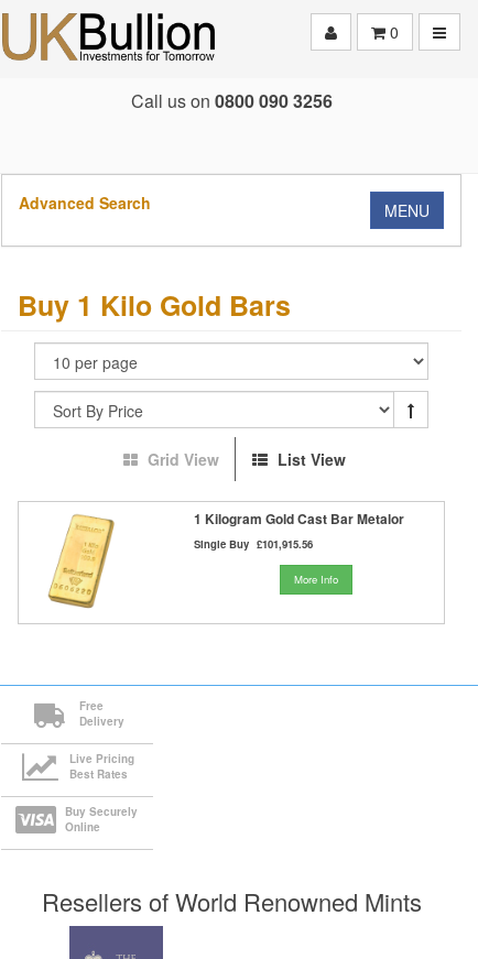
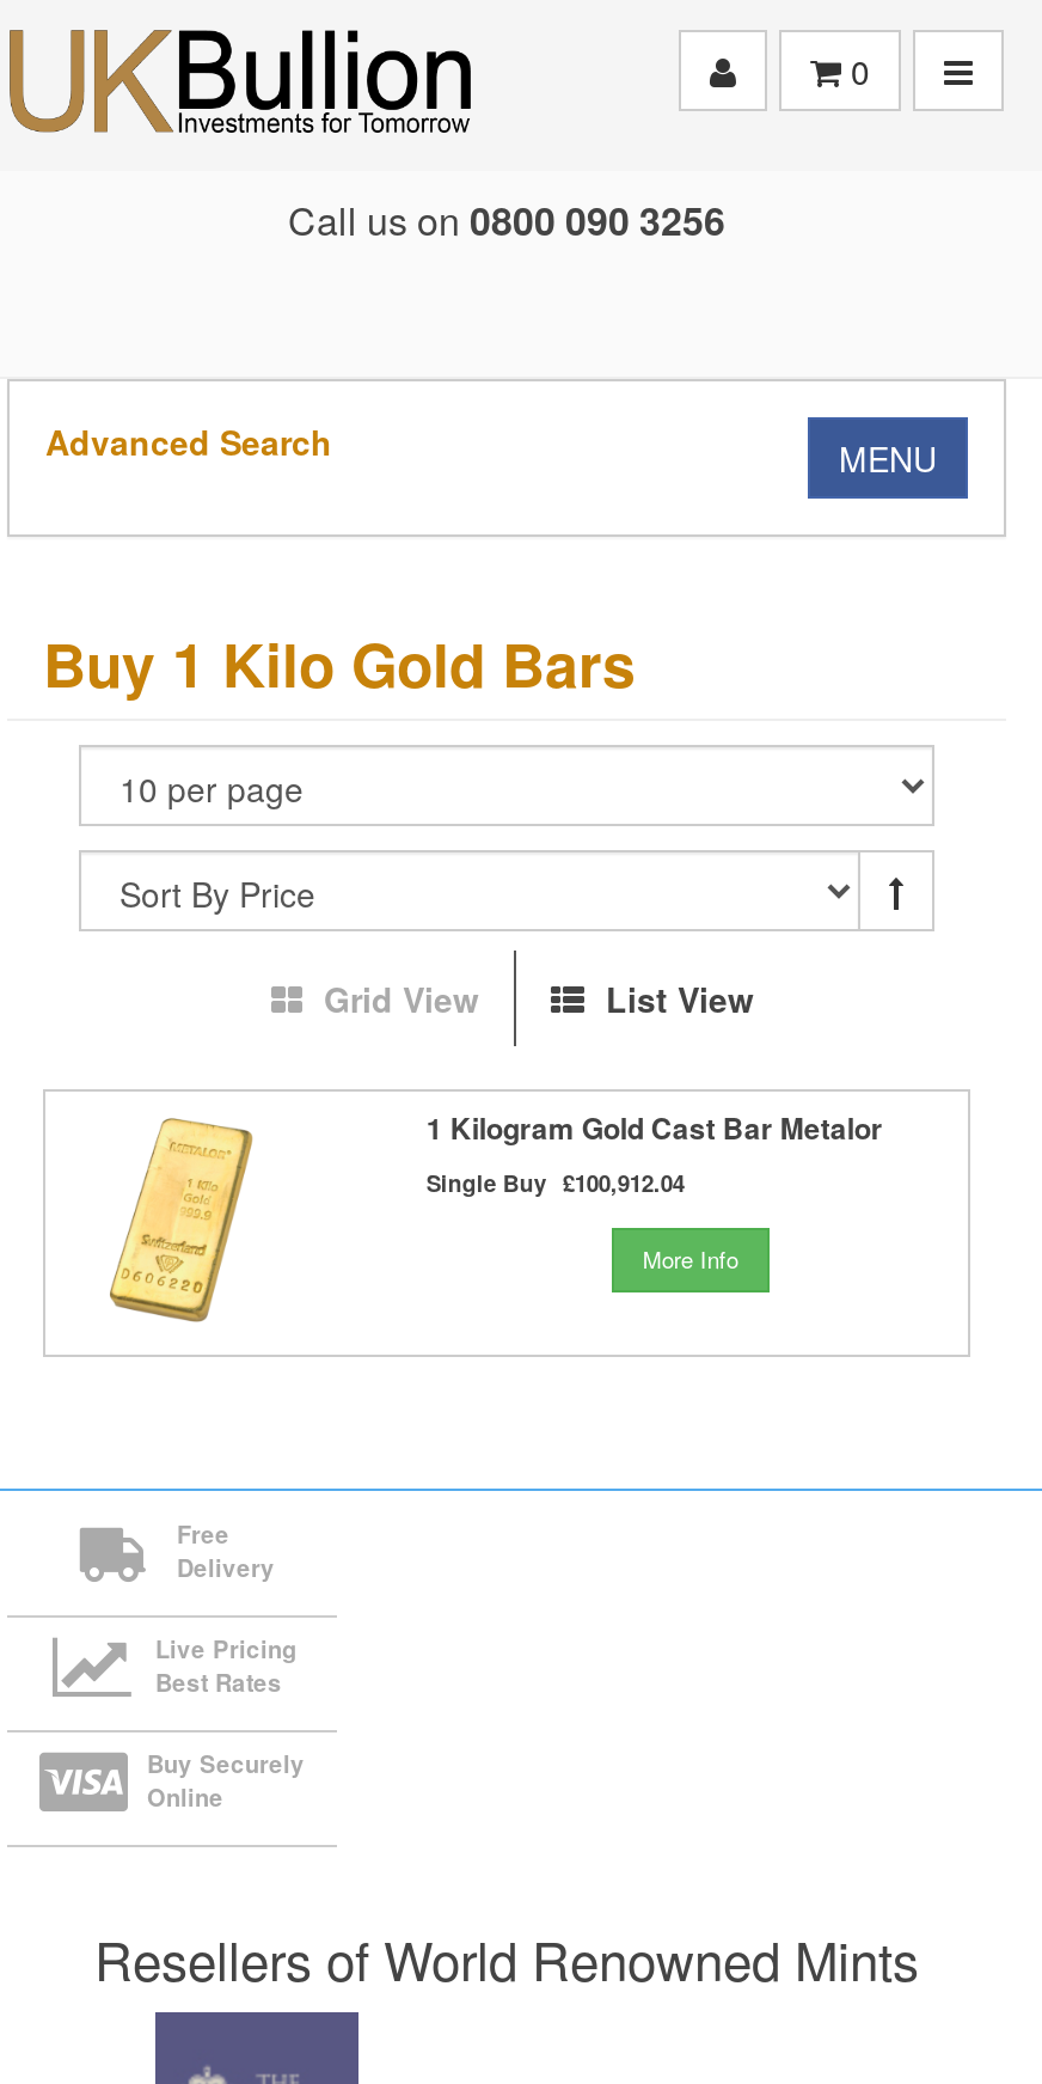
[194,536,313,551] Single Buy £101,915.56 -> [426,1165,684,1198] Single Buy £100,912.04

